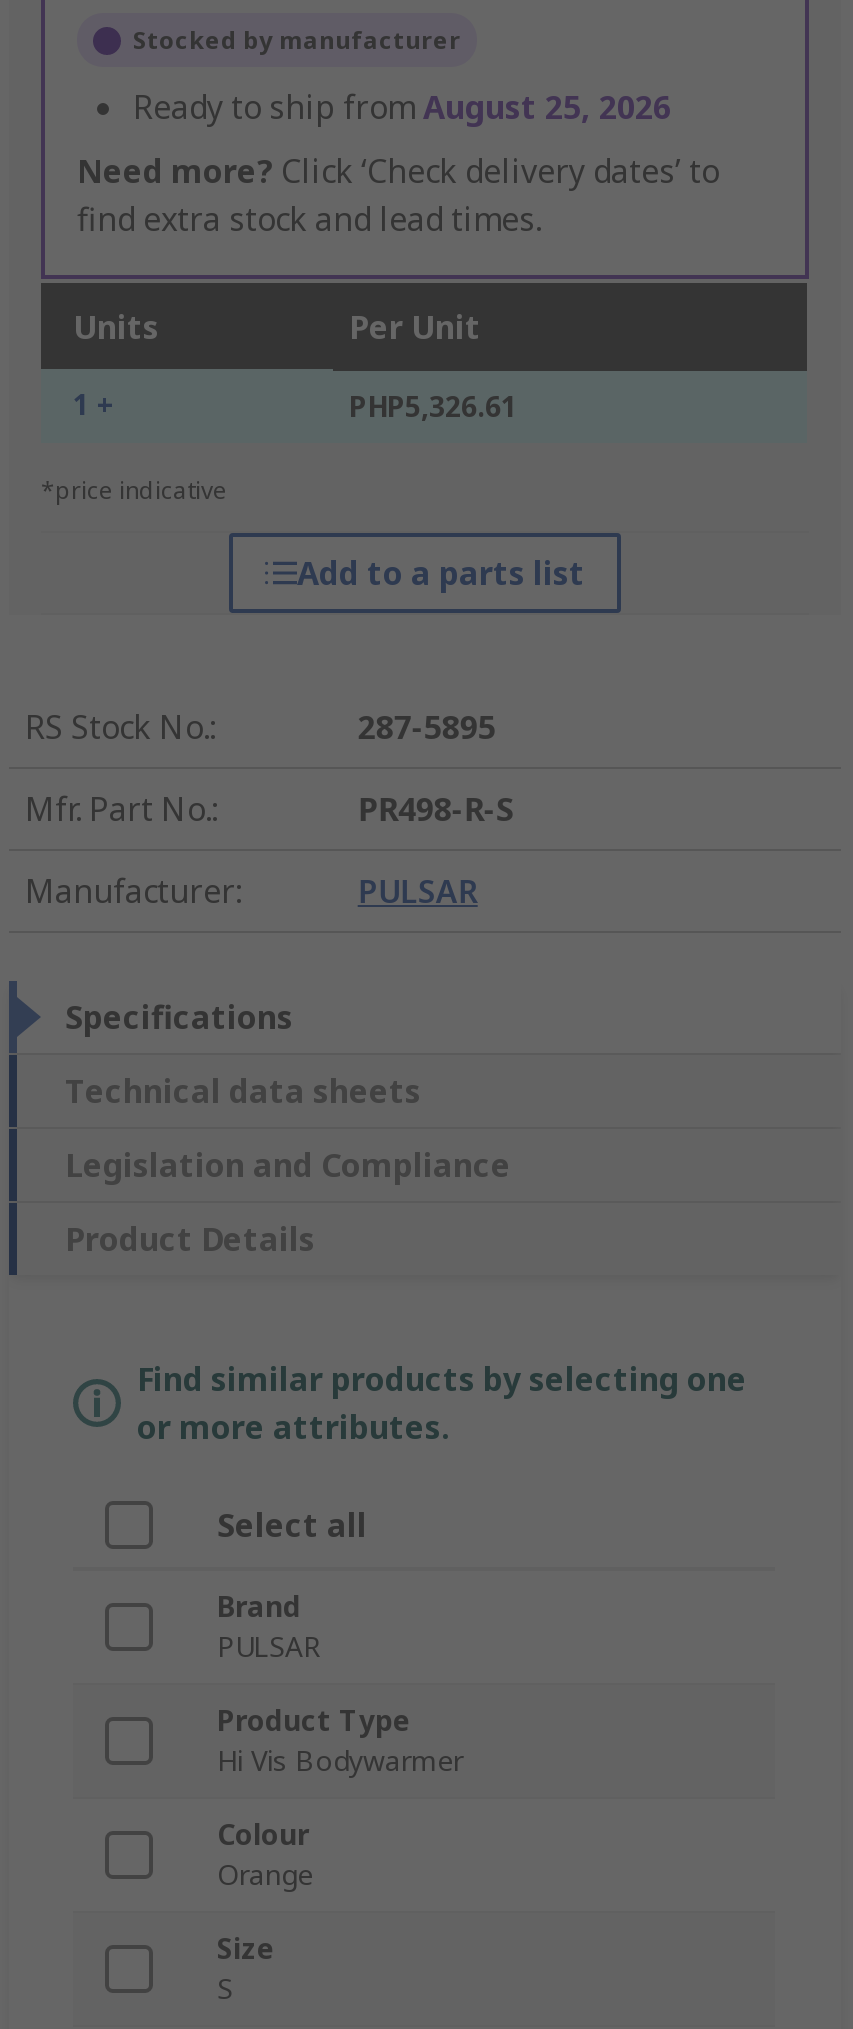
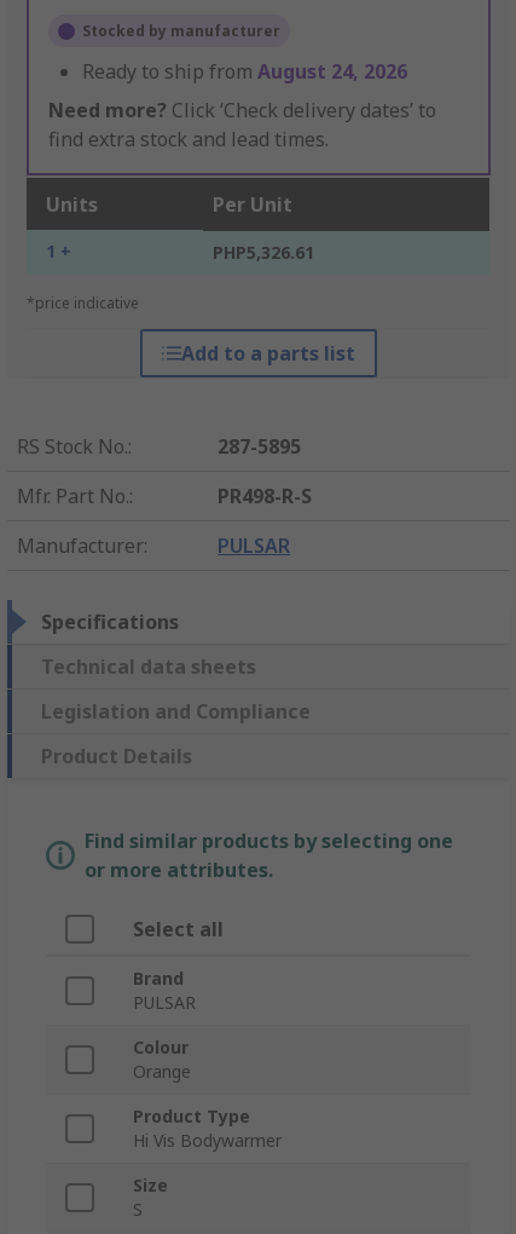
[133,86,671,130] Ready to ship from August 25, 2026 -> [82,59,407,85] Ready to ship from August 24, 2026
moved [217,1702,463,1780] -> [133,1105,282,1152]: Product Type | Hi Vis Bodywarmer
moved [217,1816,313,1894] -> [133,1036,191,1083]: Colour | Orange

